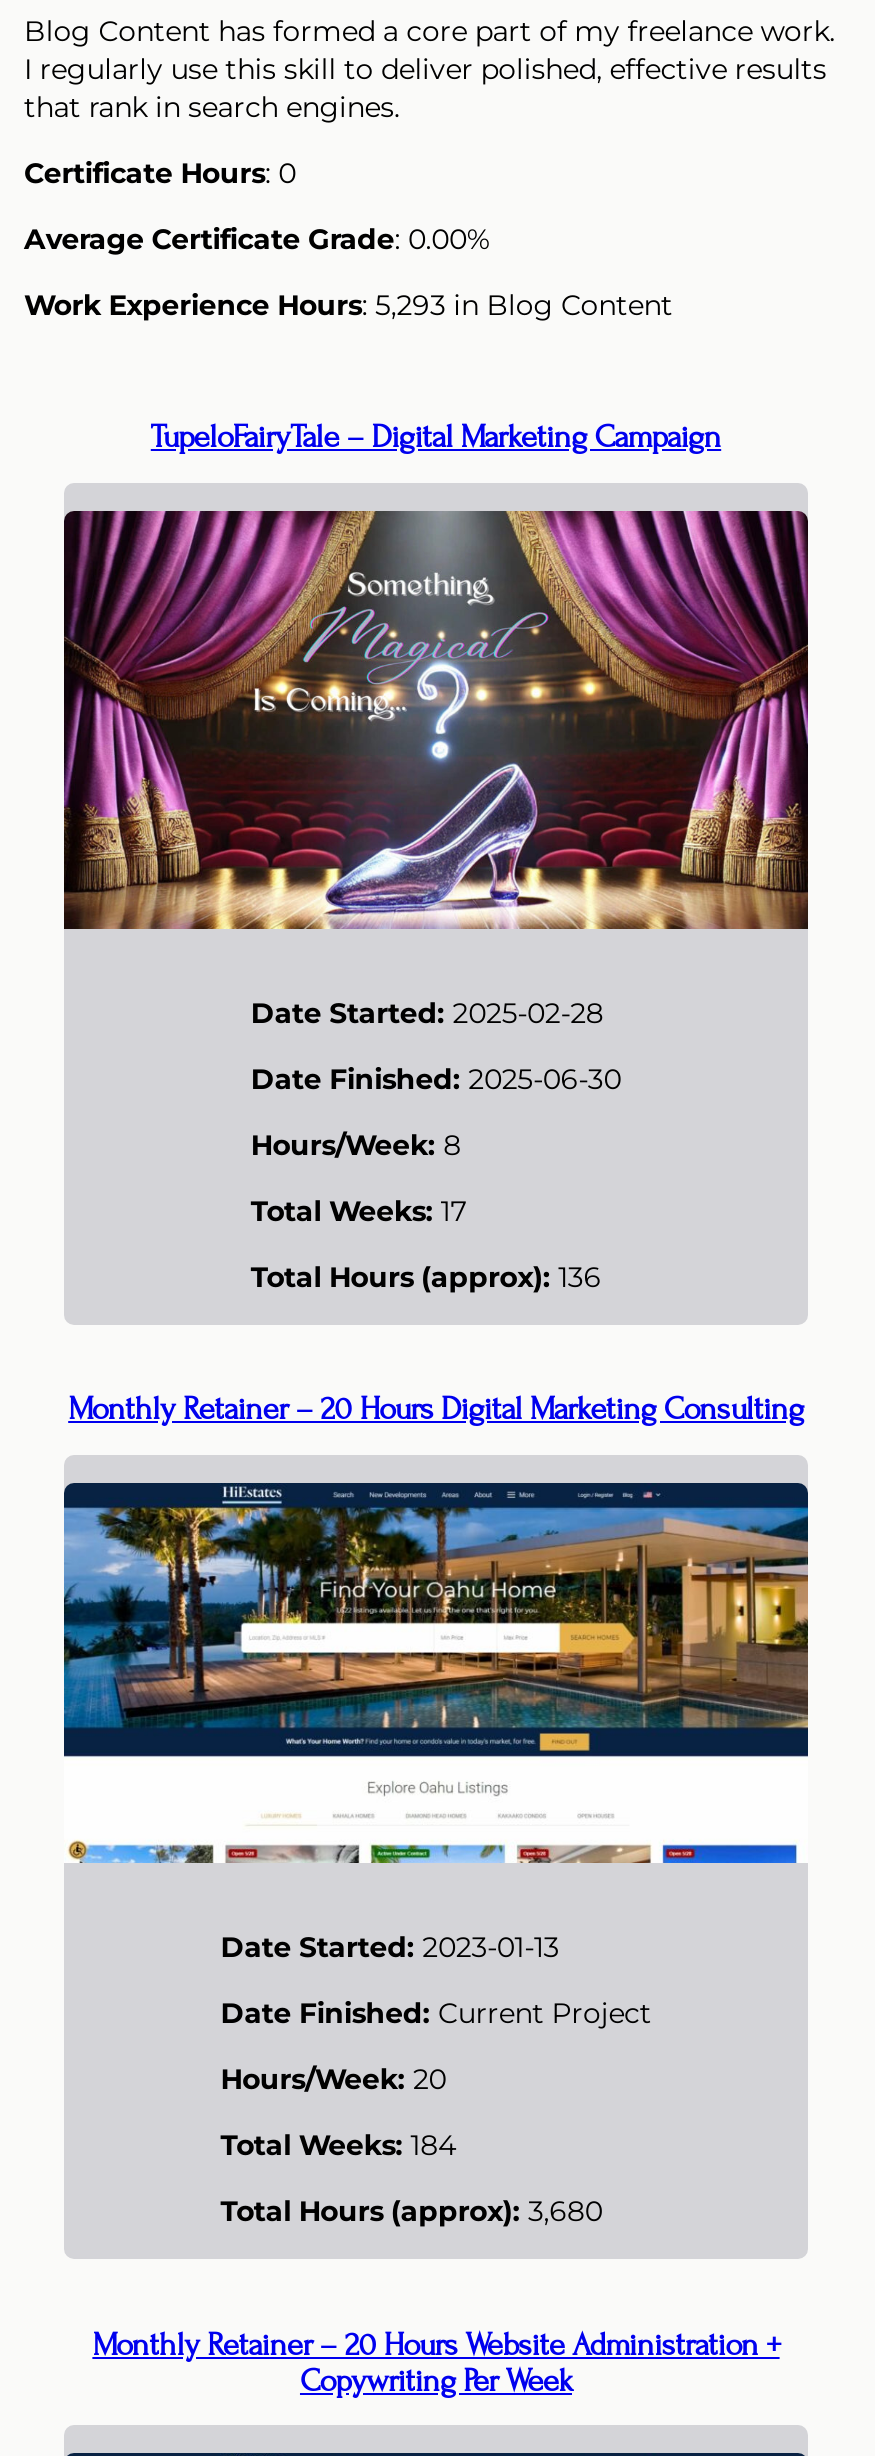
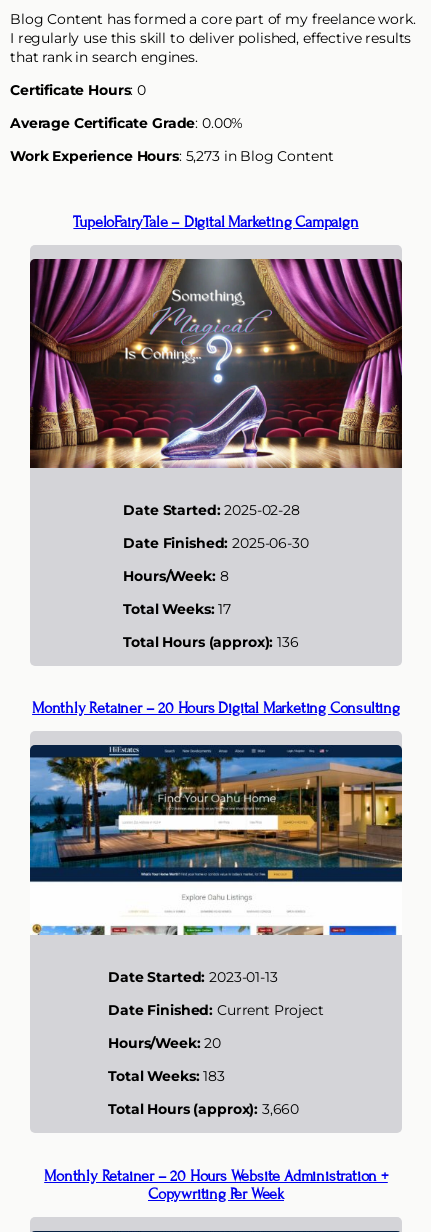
[24,286,673,322] Work Experience Hours: 5,293 in Blog Content -> [10,146,333,164] Work Experience Hours: 5,273 in Blog Content
[220,2127,456,2163] Total Weeks: 184 -> [108,1067,225,1085] Total Weeks: 183
[220,2193,602,2229] Total Hours (approx): 3,680 -> [108,1100,299,1118] Total Hours (approx): 3,660

